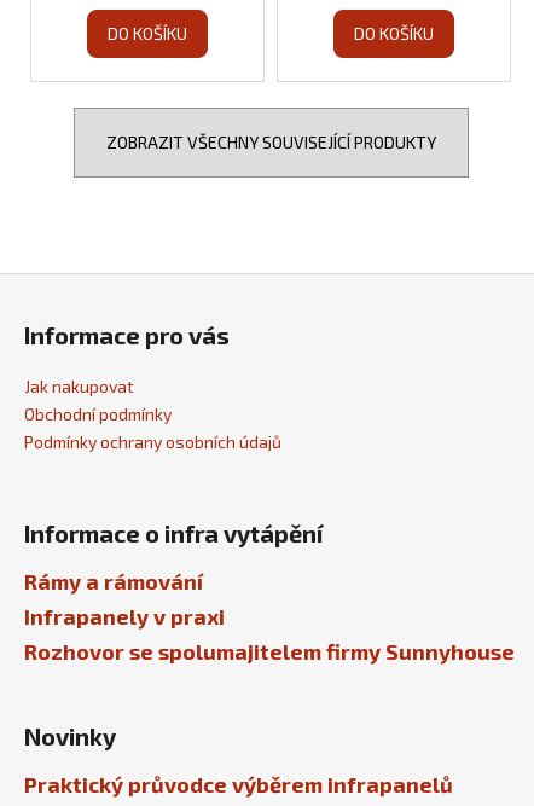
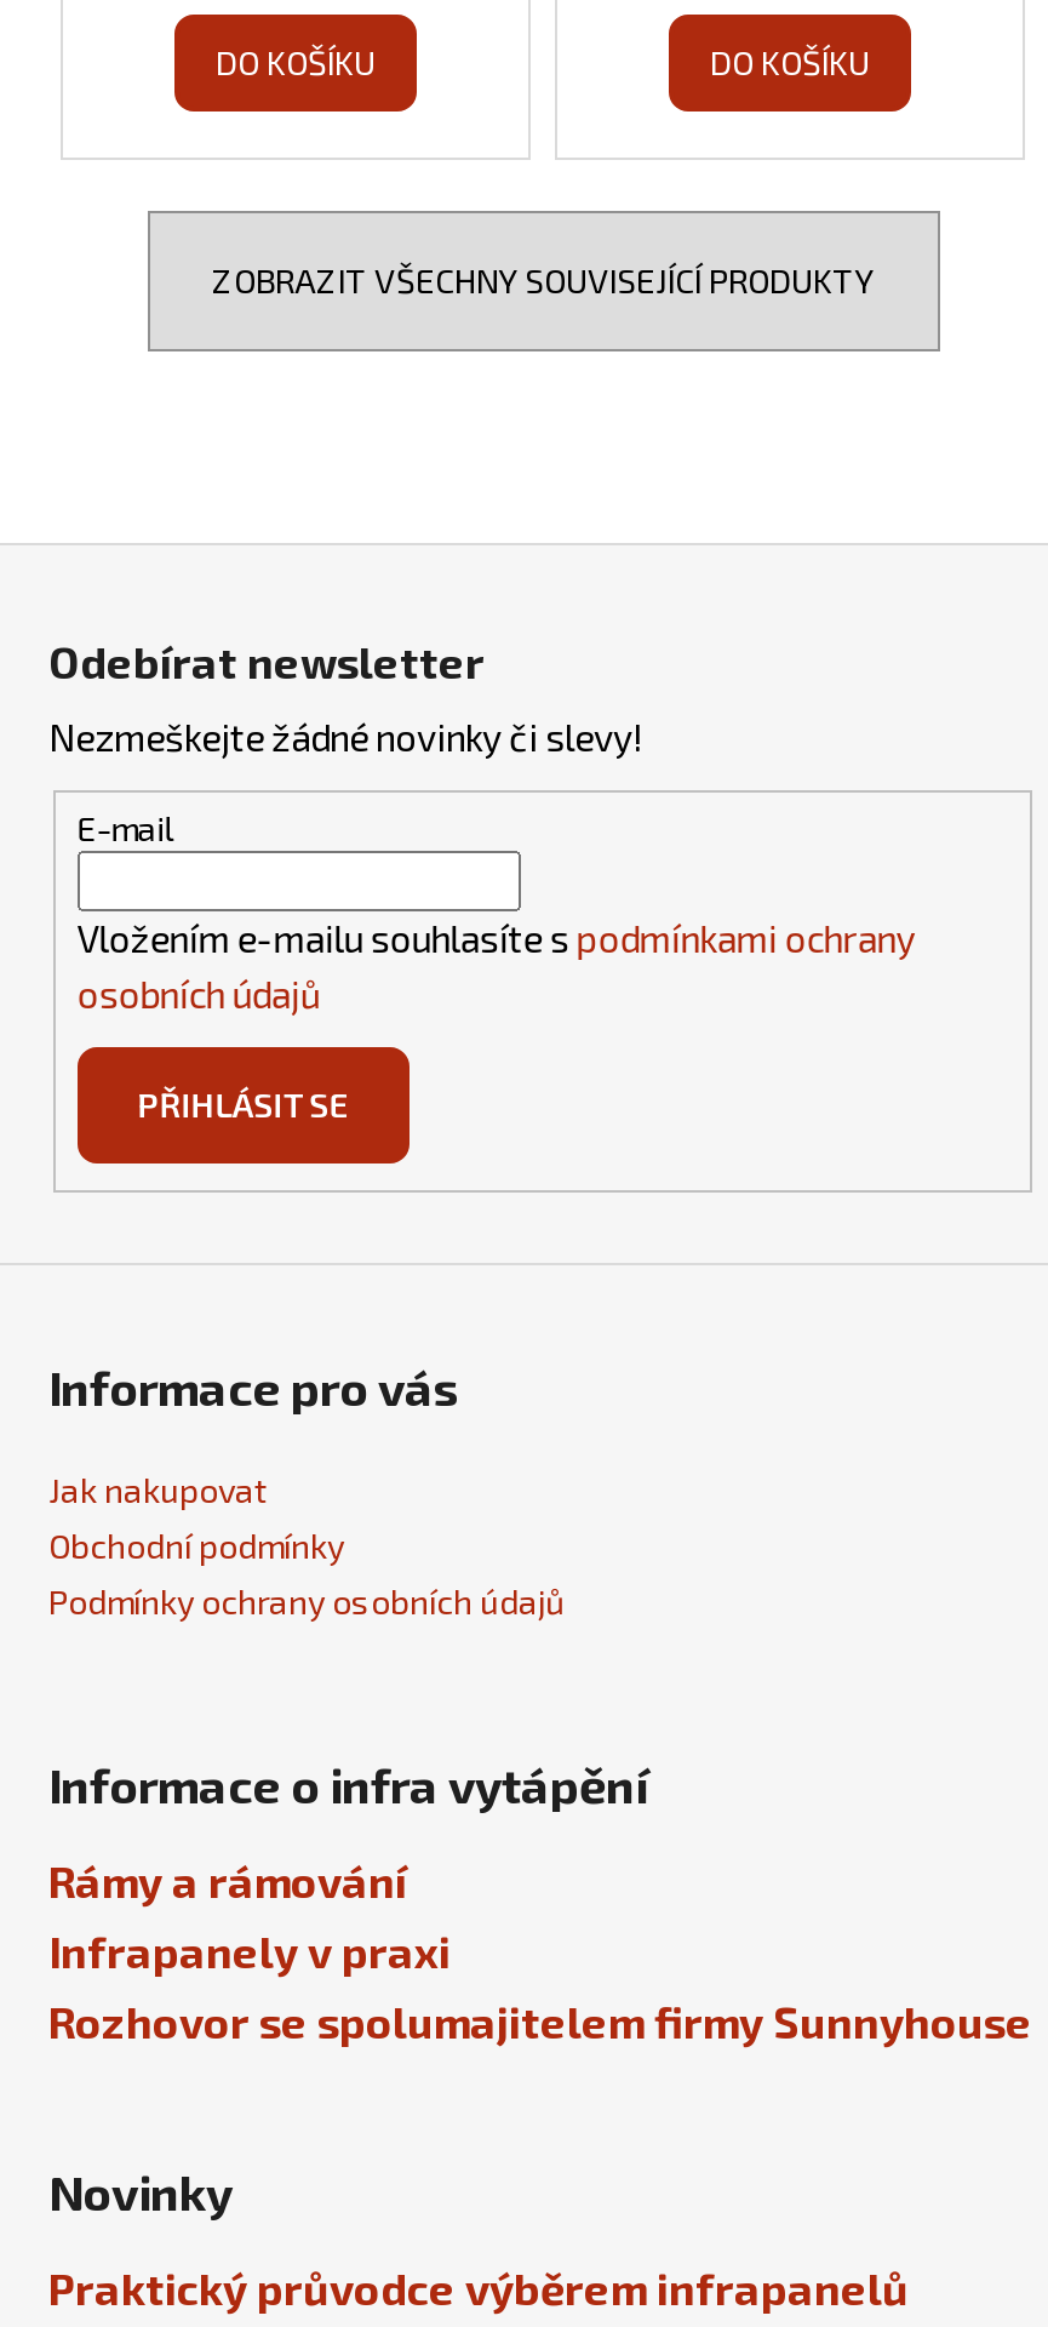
none -> [48,636,915,1125] Odebírat newsletter | Nezmeškejte žádné novinky či slevy! | E-mail | Vložením e-mailu souhlasíte s podmínkami ochrany | osobních údajů | PŘIHLÁSIT SE

